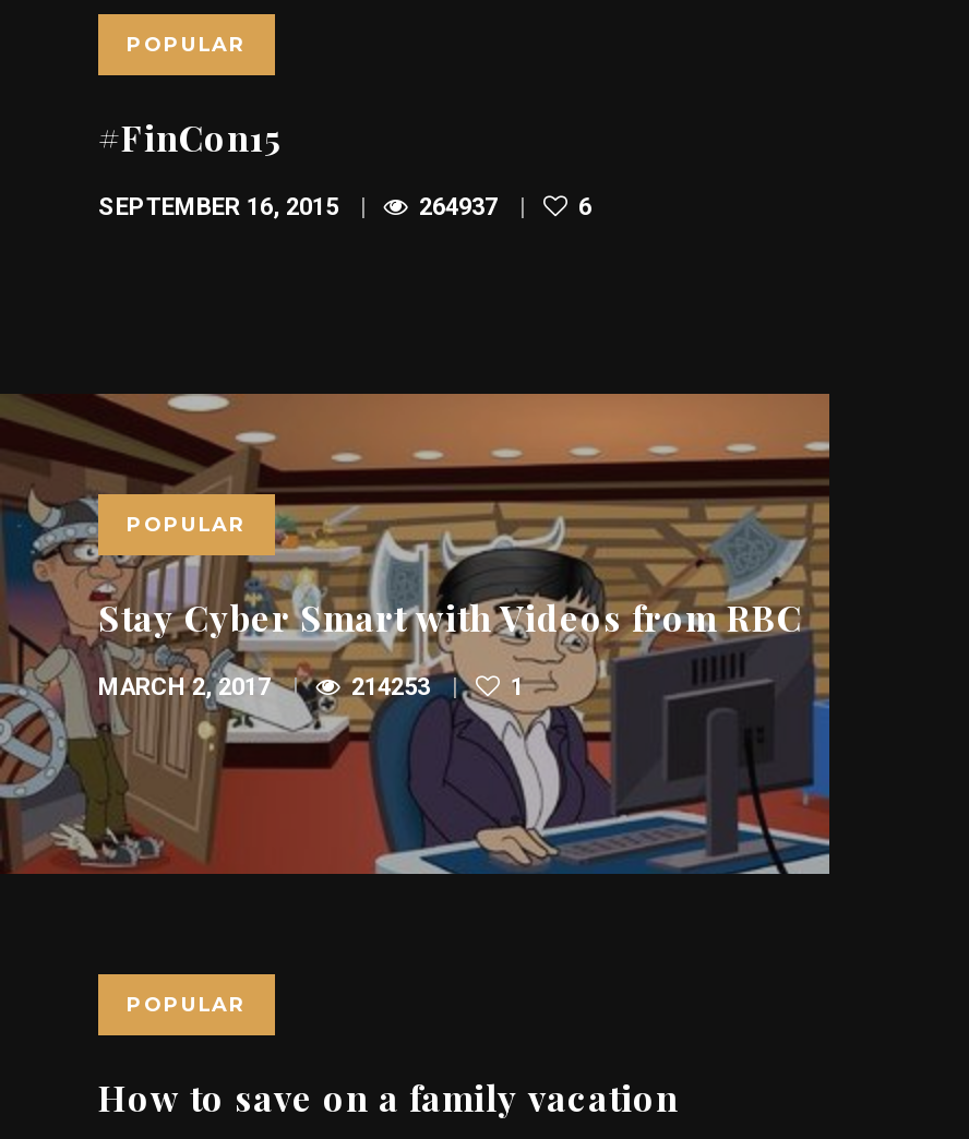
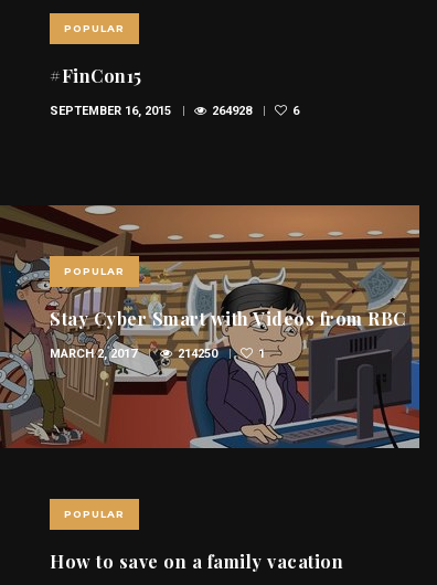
[419,193,498,221] 264937 -> [212,104,252,118] 264928
[351,673,430,702] 214253 -> [178,347,217,361] 214250

